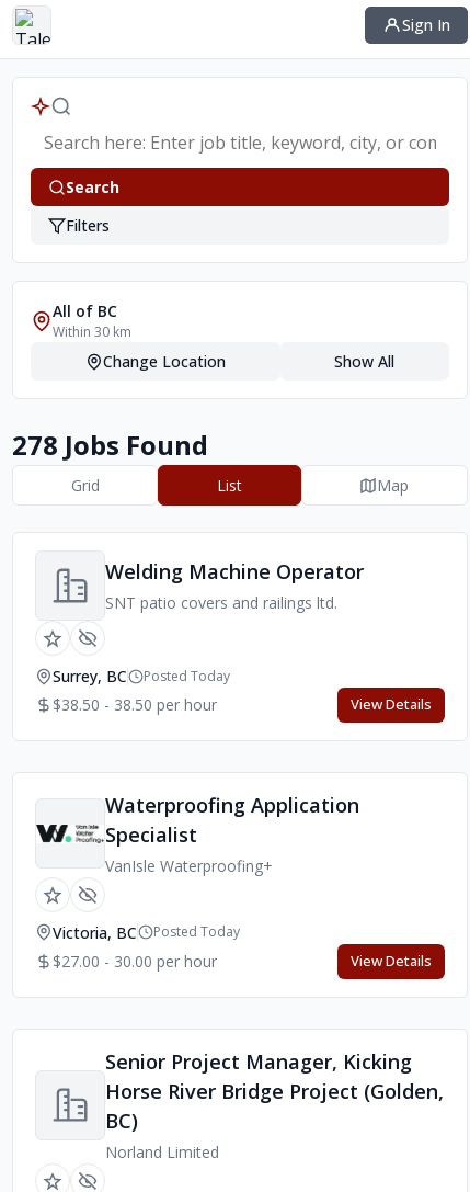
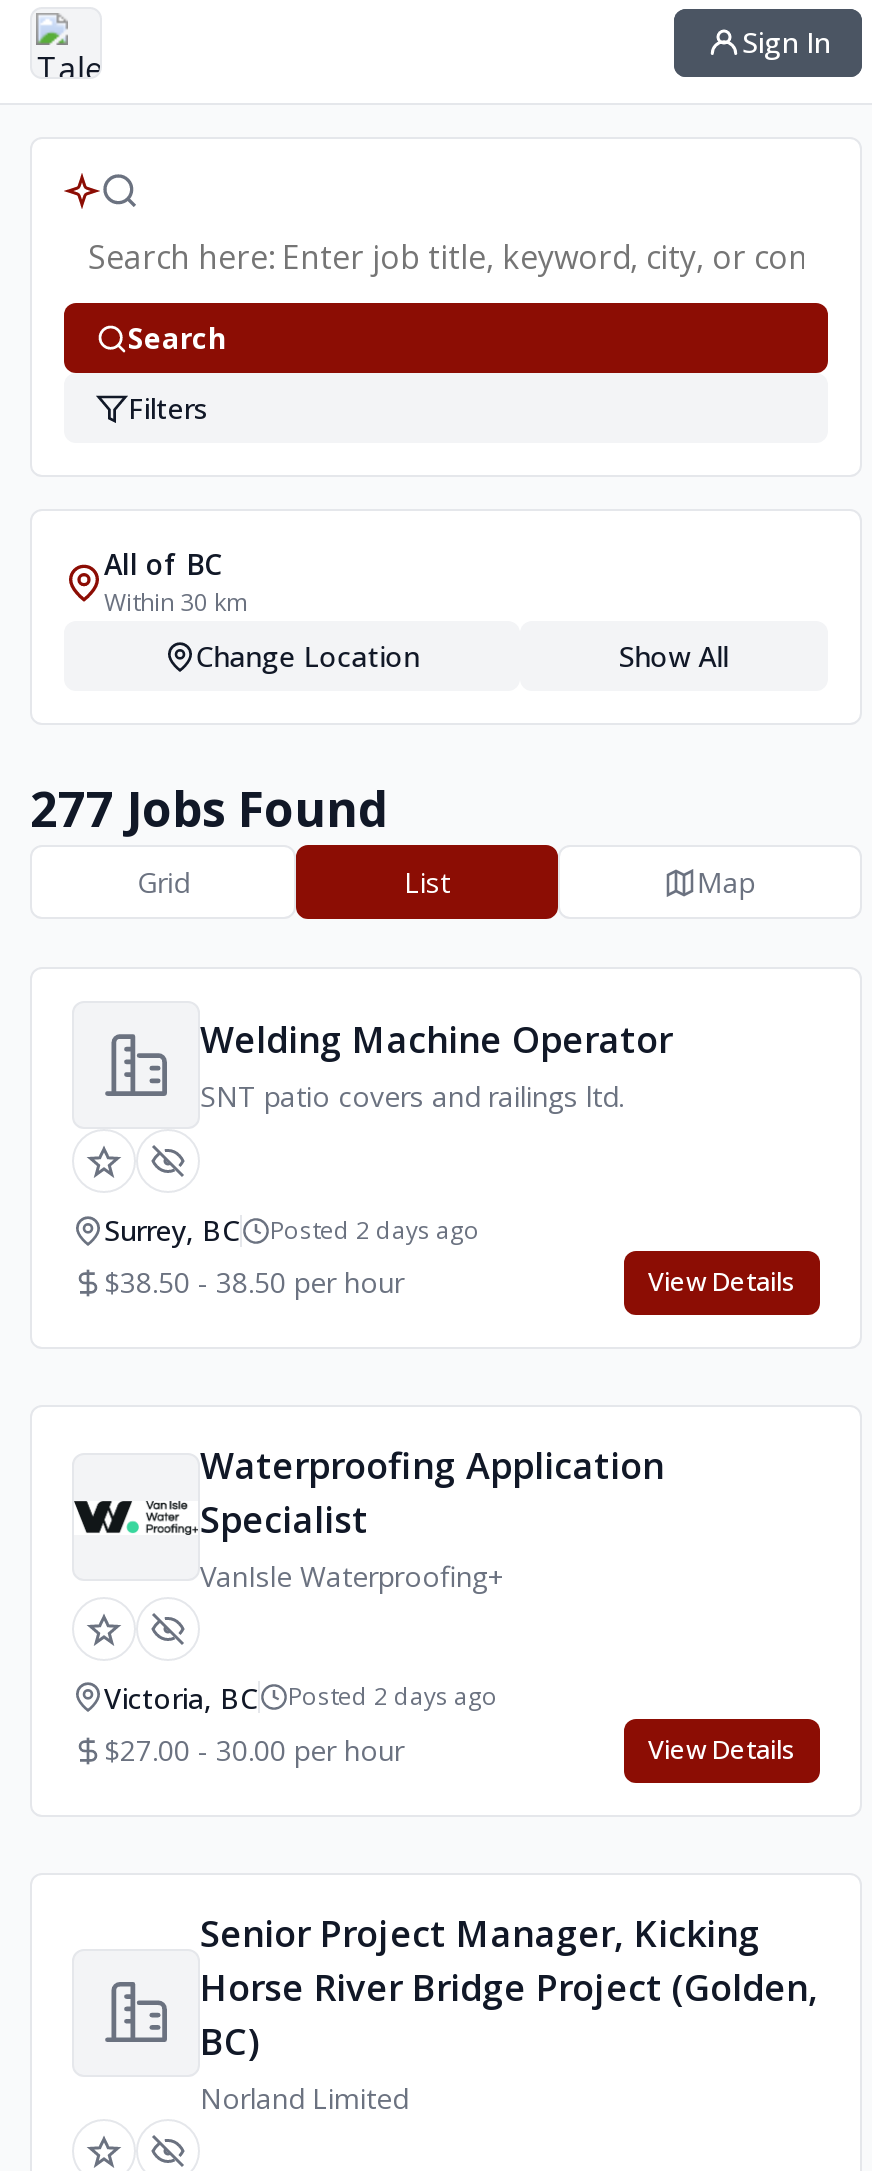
[12,427,208,463] 278 Jobs Found -> [30,775,388,841] 277 Jobs Found
[144,666,230,685] Posted Today -> [270,1212,480,1246] Posted 2 days ago
[153,923,240,941] Posted Today -> [288,1680,498,1714] Posted 2 days ago

